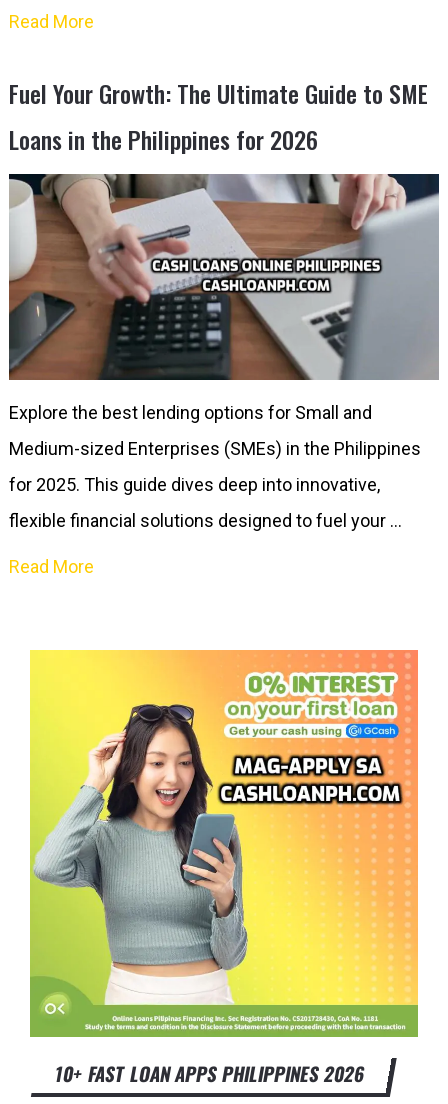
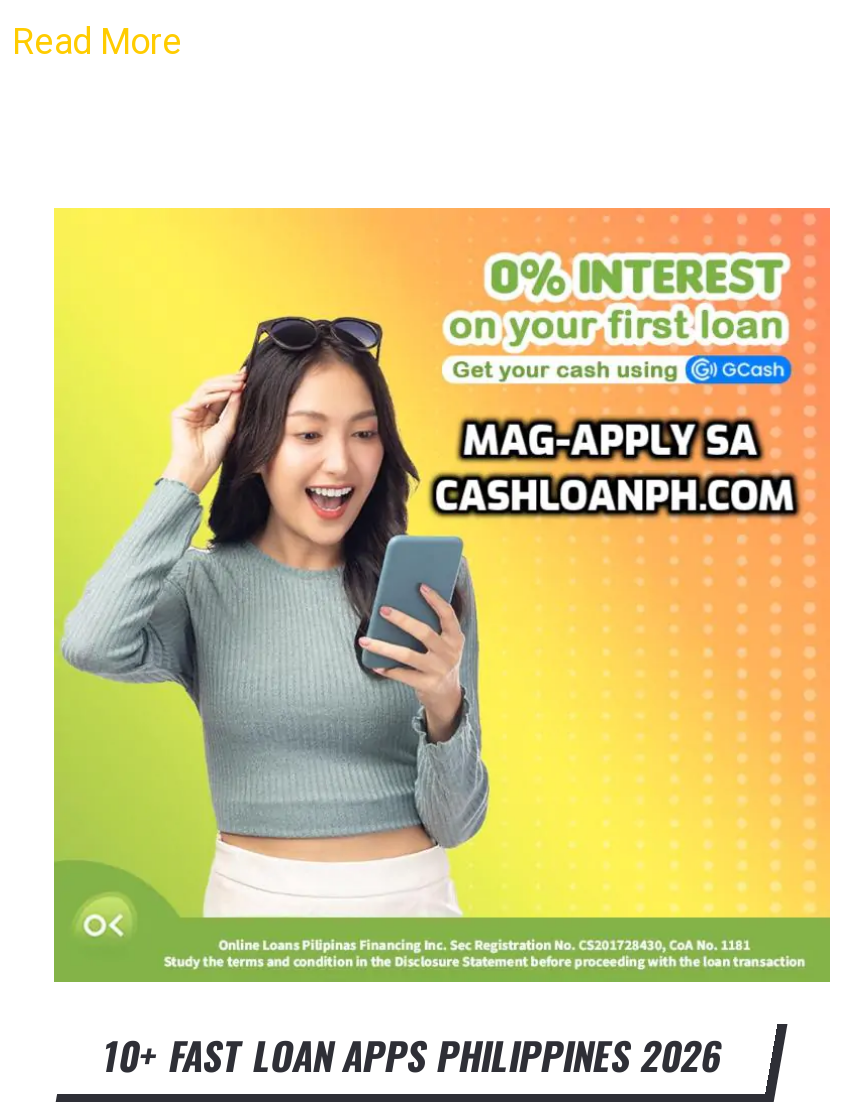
[9,75,428,157] Fuel Your Growth: The Ultimate Guide to SME | Loans in the Philippines for 2026 -> none
[8,173,440,577] [image] | Explore the best lending options for Small and | Medium-sized Enterprises (SMEs) in the Philippines | for 2025. This guide dives deep into innovative, | flexible financial solutions designed to fuel your … | Read More -> none

